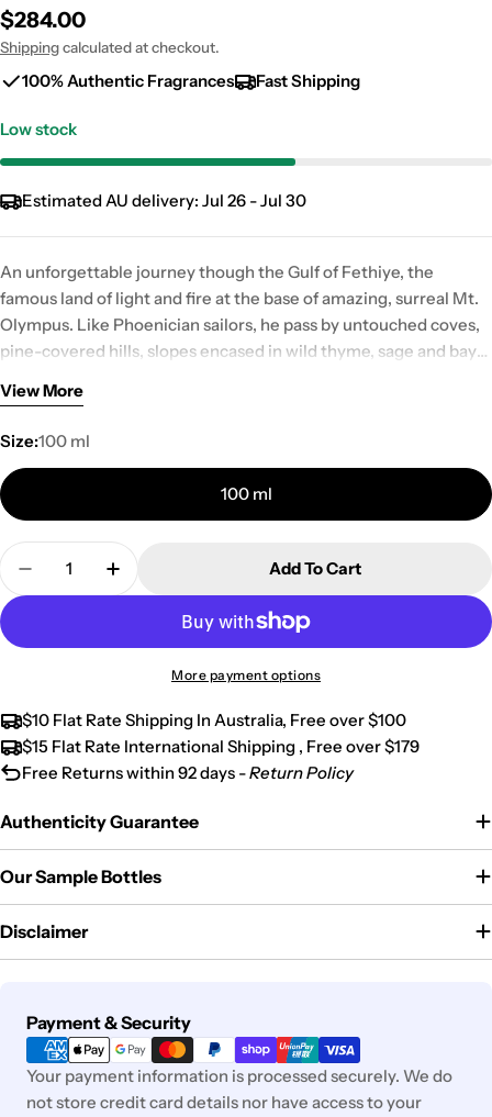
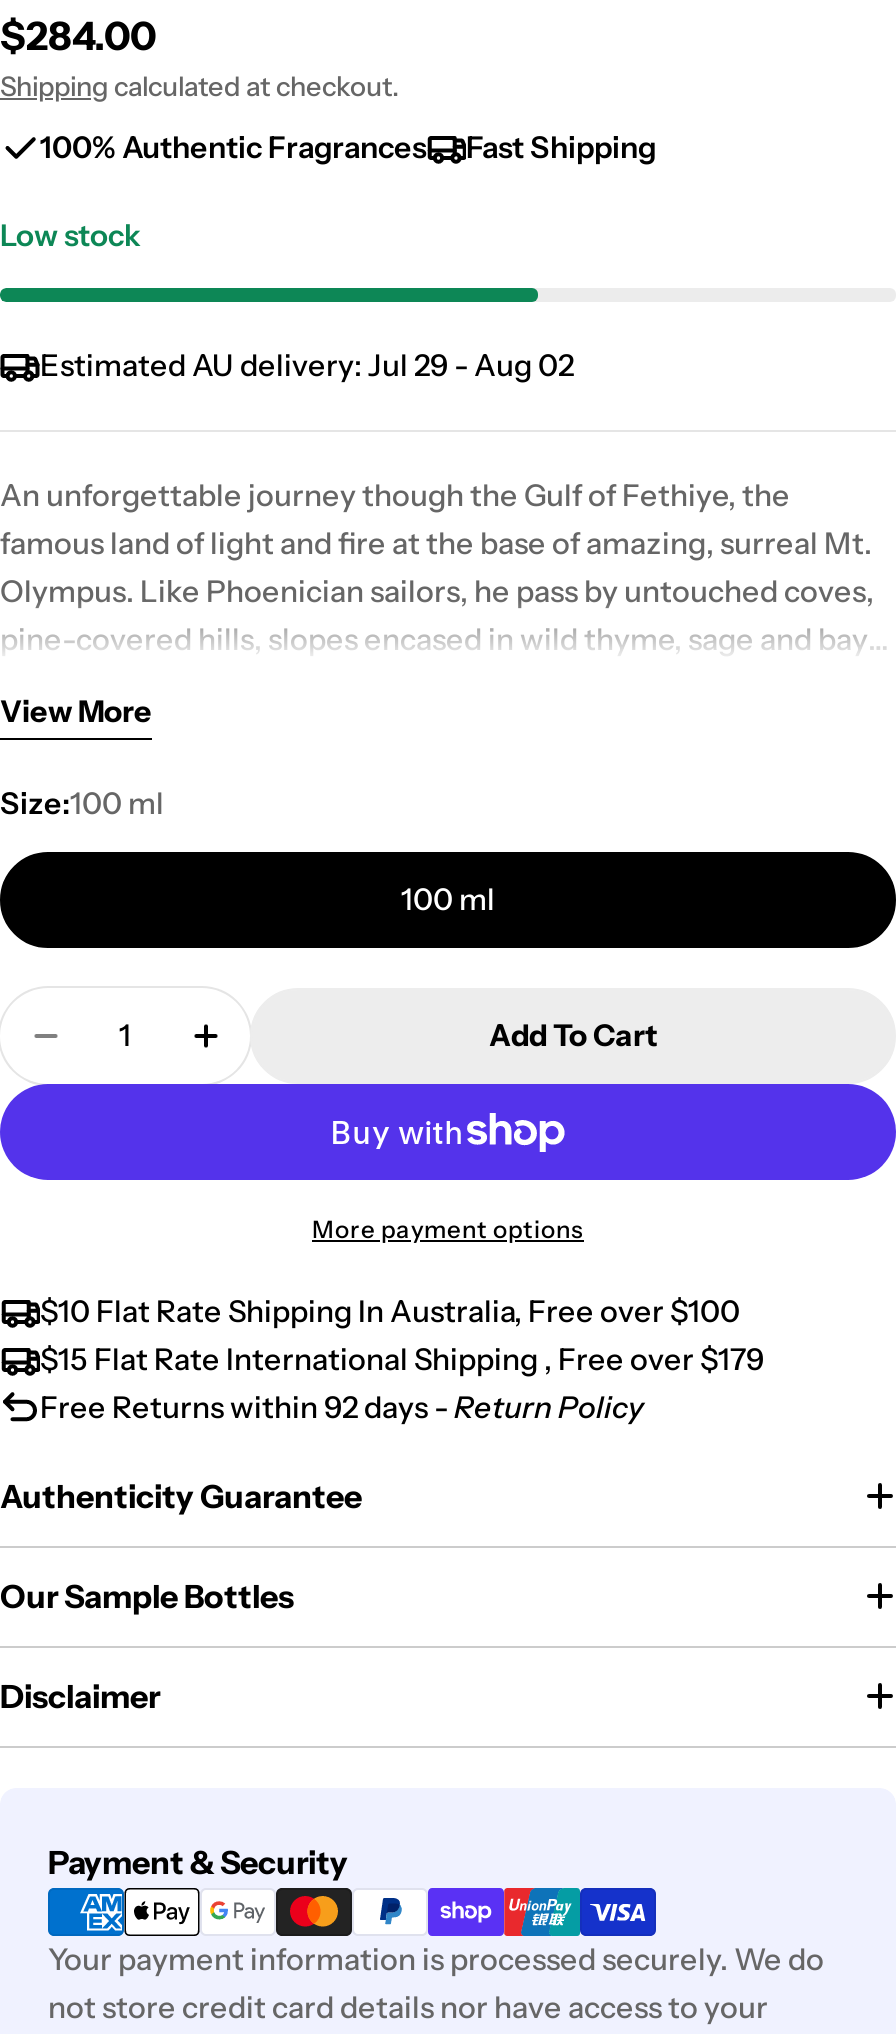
[22,190,306,211] Estimated AU delivery: Jul 26 - Jul 30 -> [40,346,574,384] Estimated AU delivery: Jul 29 - Aug 02

